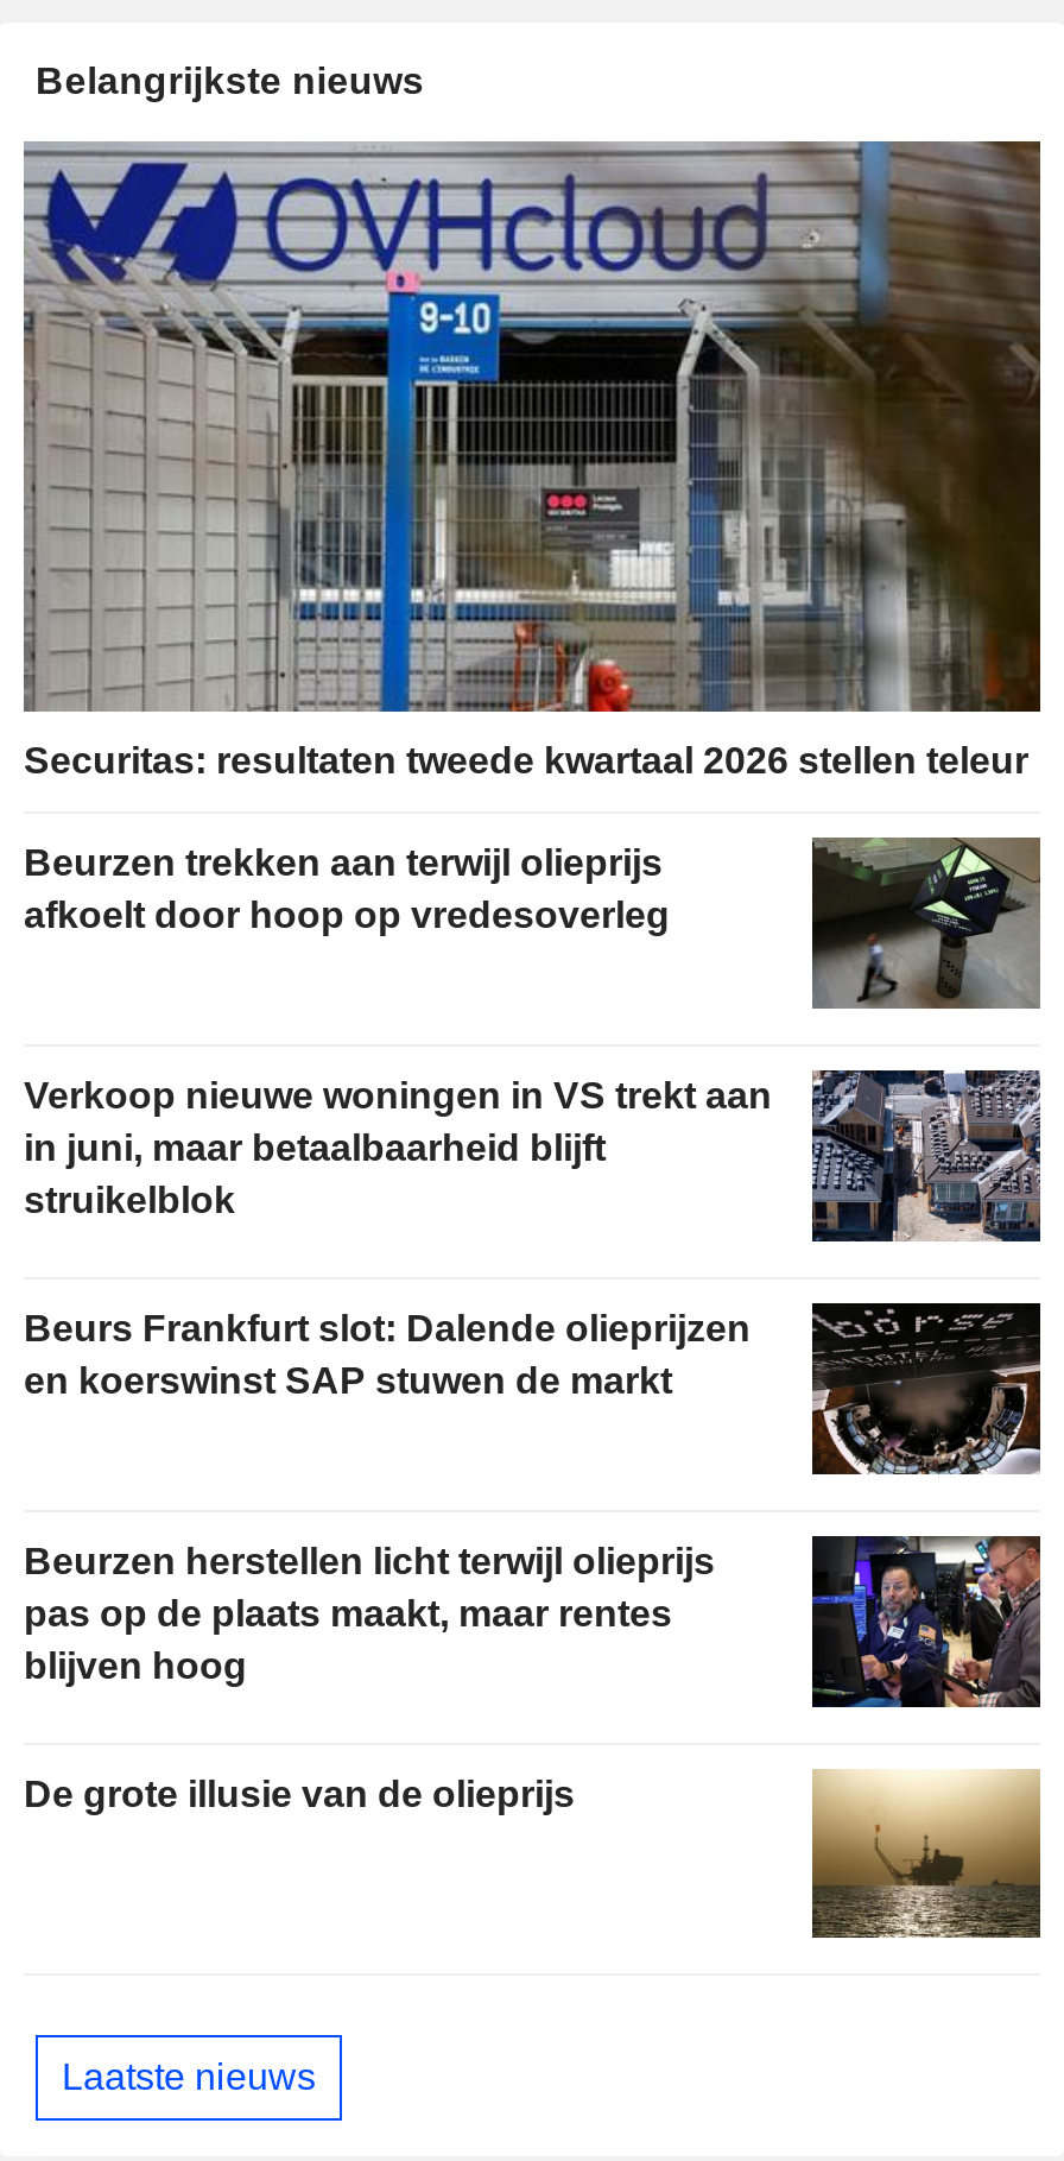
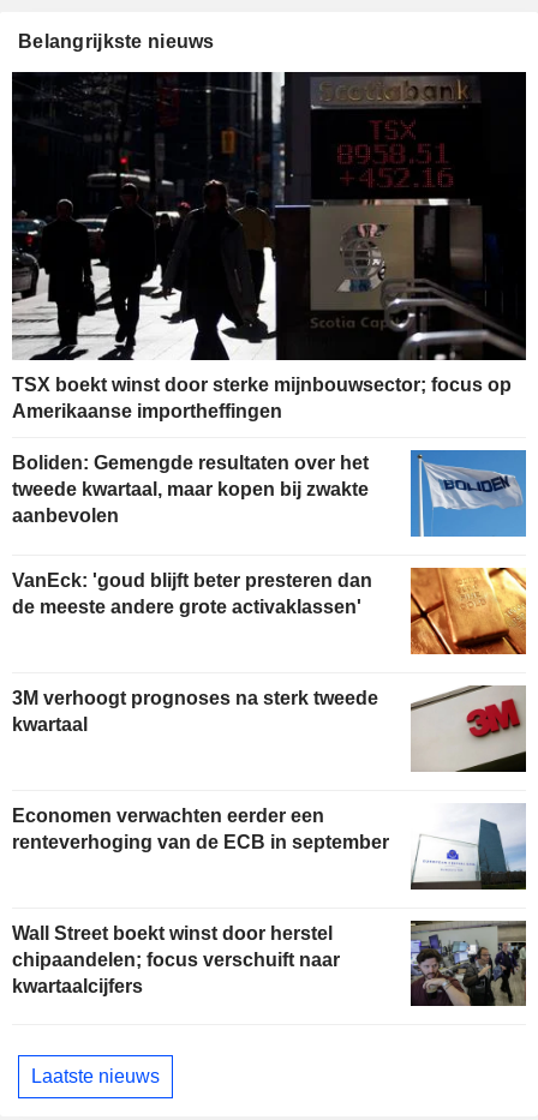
[21,139,1043,781] [image] | Securitas: resultaten tweede kwartaal 2026 stellen teleur -> [12,71,526,422] [image] | TSX boekt winst door sterke mijnbouwsector; focus op | Amerikaanse importheffingen
[24,843,670,936] Beurzen trekken aan terwijl olieprijs | afkoelt door hoop op vredesoverleg -> [12,453,369,526] Boliden: Gemengde resultaten over het | tweede kwartaal, maar kopen bij zwakte | aanbevolen
[810,835,1043,1011] [image] -> [410,449,526,538] [image]
[24,1068,1043,1244] [image] | Verkoop nieuwe woningen in VS trekt aan | in juni, maar betaalbaarheid blijft | struikelblok -> [12,567,527,655] [image] | VanEck: 'goud blijft beter presteren dan | de meeste andere grote activaklassen'
[24,1301,1040,1477] [image] | Beurs Frankfurt slot: Dalende olieprijzen | en koerswinst SAP stuwen de markt -> [12,684,526,773] [image] | 3M verhoogt prognoses na sterk tweede | kwartaal
[24,1534,1043,1710] [image] | Beurzen herstellen licht terwijl olieprijs | pas op de plaats maakt, maar rentes | blijven hoog -> [12,803,526,891] [image] | Economen verwachten eerder een | renteverhoging van de ECB in september
[24,1773,575,1813] De grote illusie van de olieprijs -> [12,923,340,996] Wall Street boekt winst door herstel | chipaandelen; focus verschuift naar | kwartaalcijfers
[810,1769,1043,1940] [image] -> [411,920,526,1007] [image]

